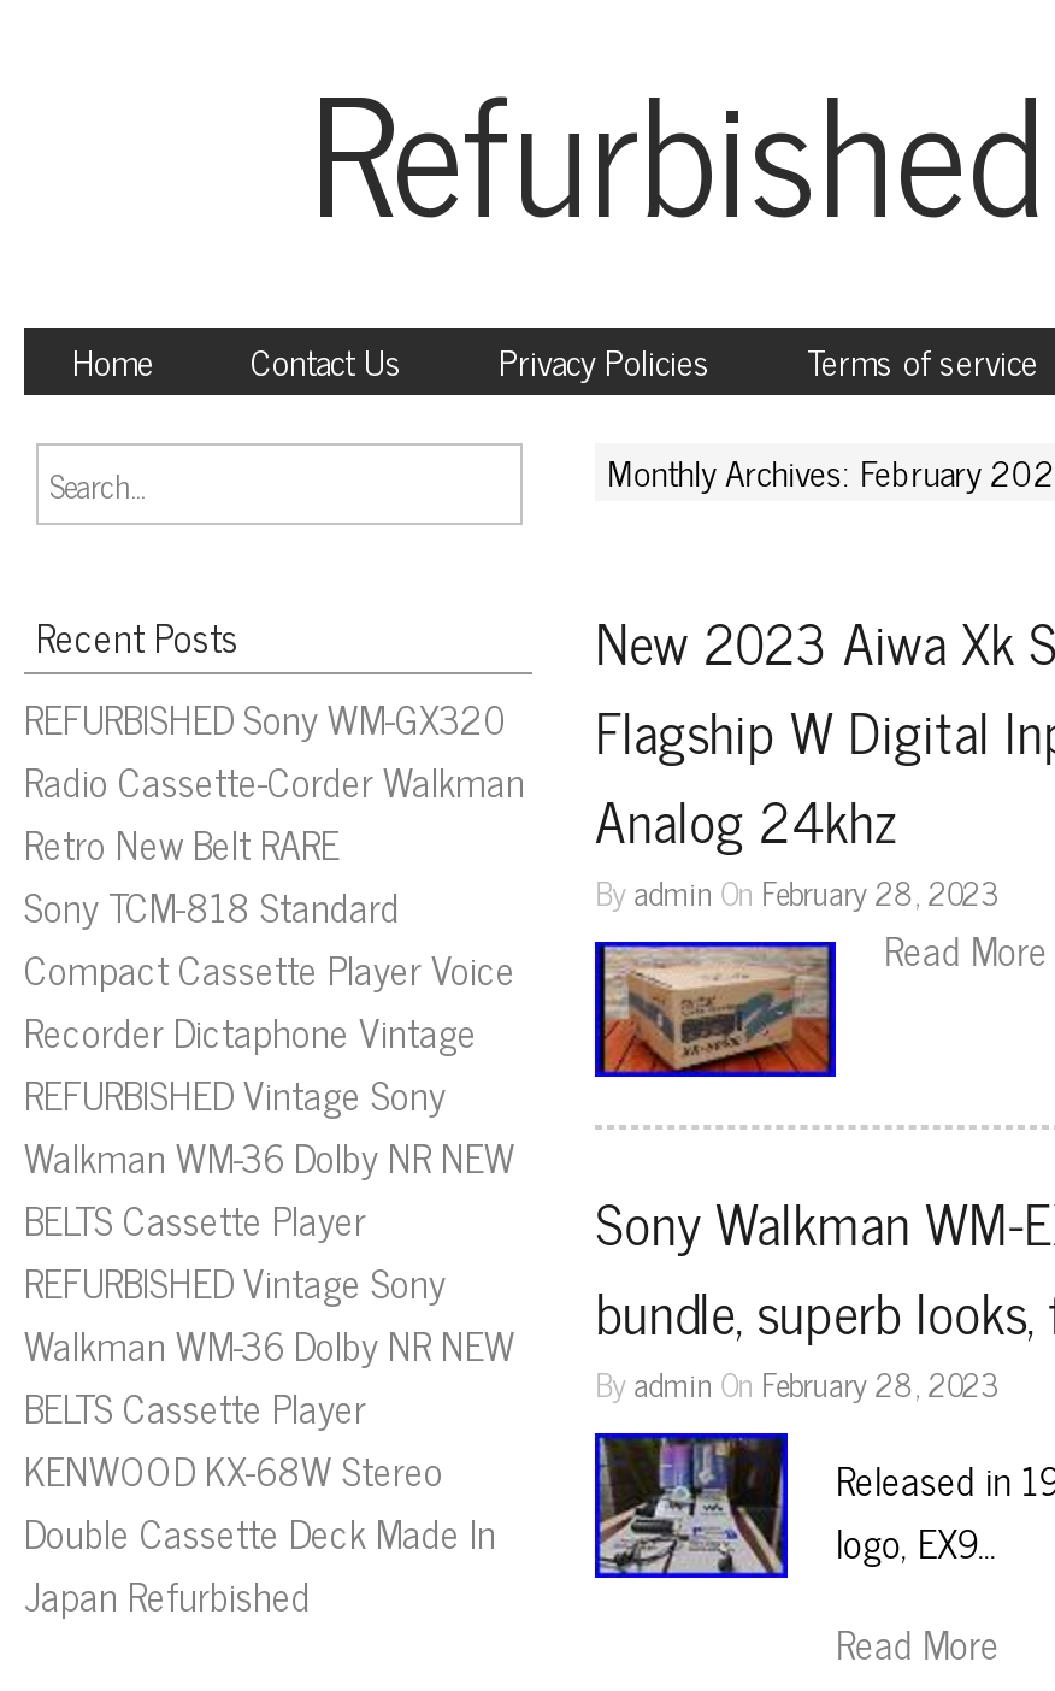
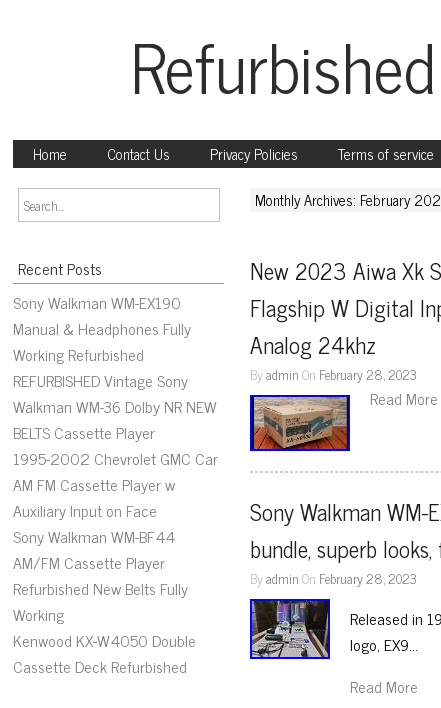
[24,687,525,1062] REFURBISHED Sony WM-GX320 | Radio Cassette-Corder Walkman | Retro New Belt RARE | Sony TCM-818 Standard | Compact Cassette Player Voice | Recorder Dictaphone Vintage -> [13,289,191,367] Sony Walkman WM-EX190 | Manual & Headphones Fully | Working Refurbished
moved [24,1062,515,1250] -> [13,367,217,445]: REFURBISHED Vintage Sony | Walkman WM-36 Dolby NR NEW | BELTS Cassette Player
[24,1250,515,1626] REFURBISHED Vintage Sony | Walkman WM-36 Dolby NR NEW | BELTS Cassette Player | KENWOOD KX-68W Stereo | Double Cassette Deck Made In | Japan Refurbished -> [13,445,218,679] 1995-2002 Chevrolet GMC Car | AM FM Cassette Player w | Auxiliary Input on Face | Sony Walkman WM-BF44 | AM/FM Cassette Player | Refurbished New Belts Fully | Working | Kenwood KX-W4050 Double | Cassette Deck Refurbished

